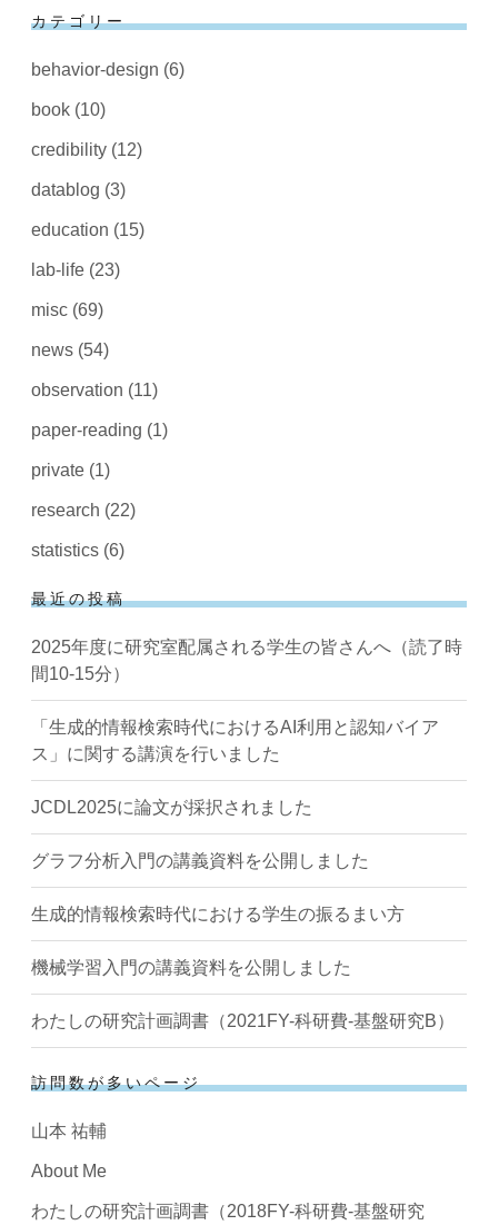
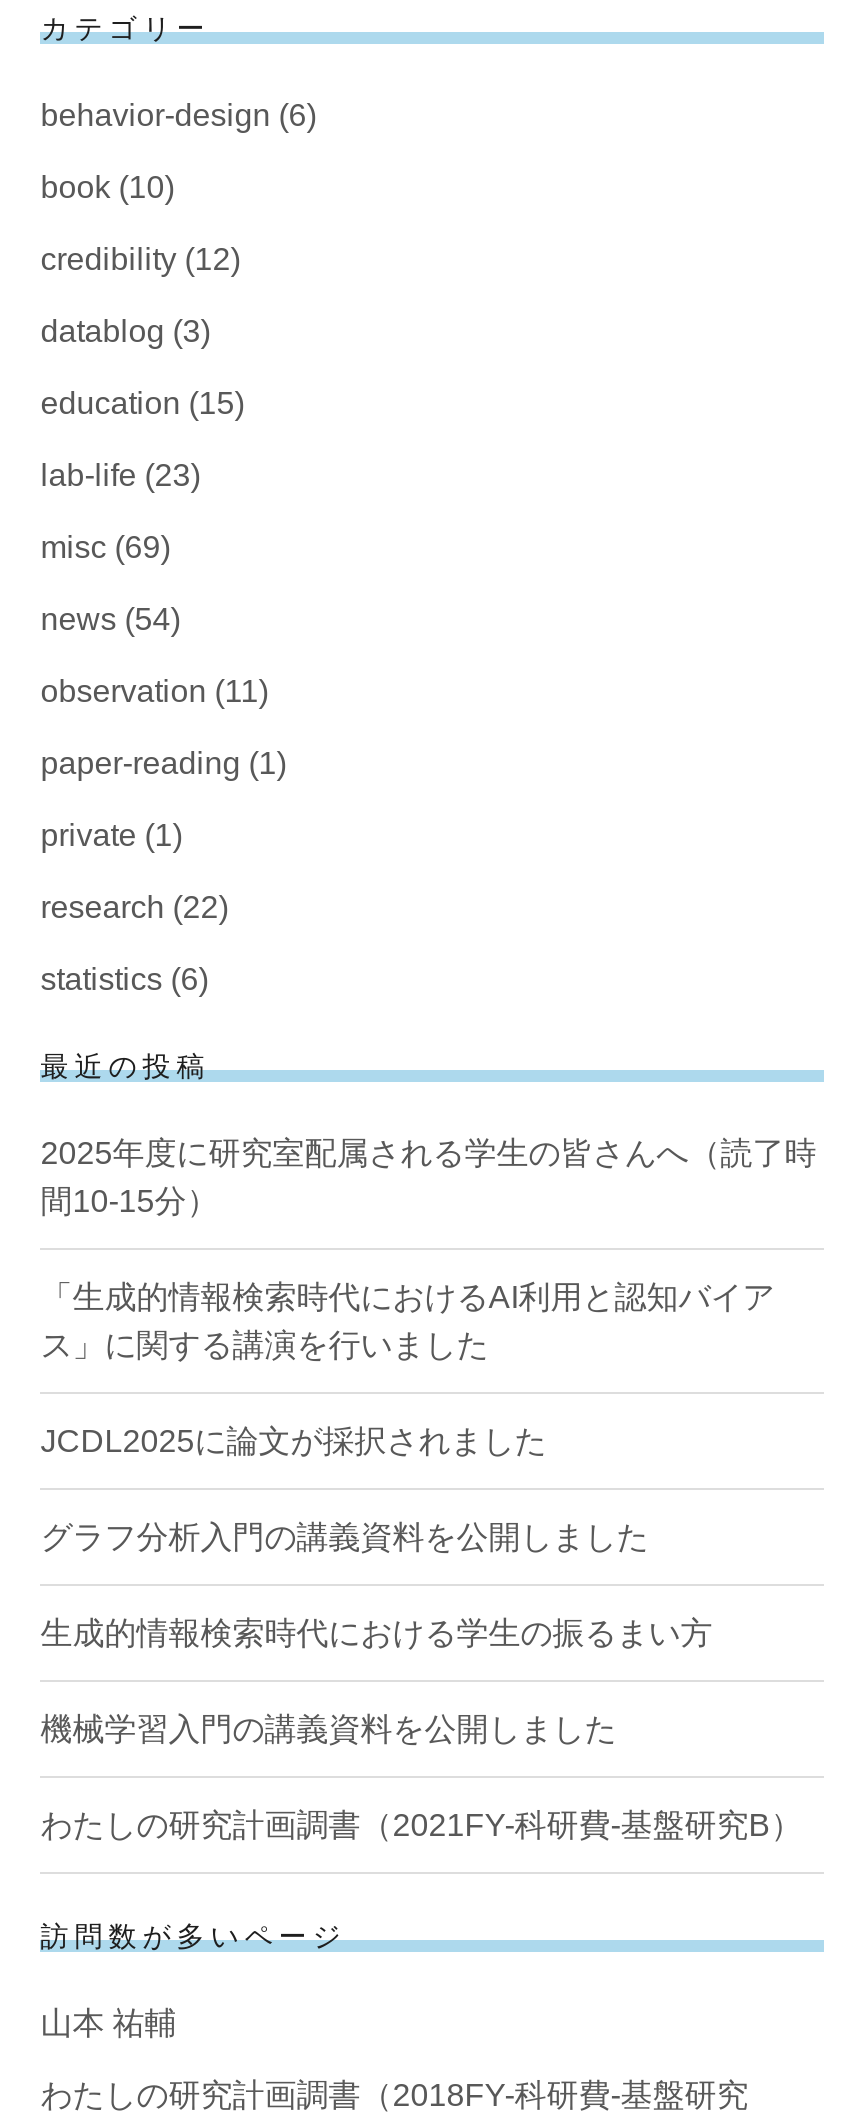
[31,1162,107,1181] About Me -> none

